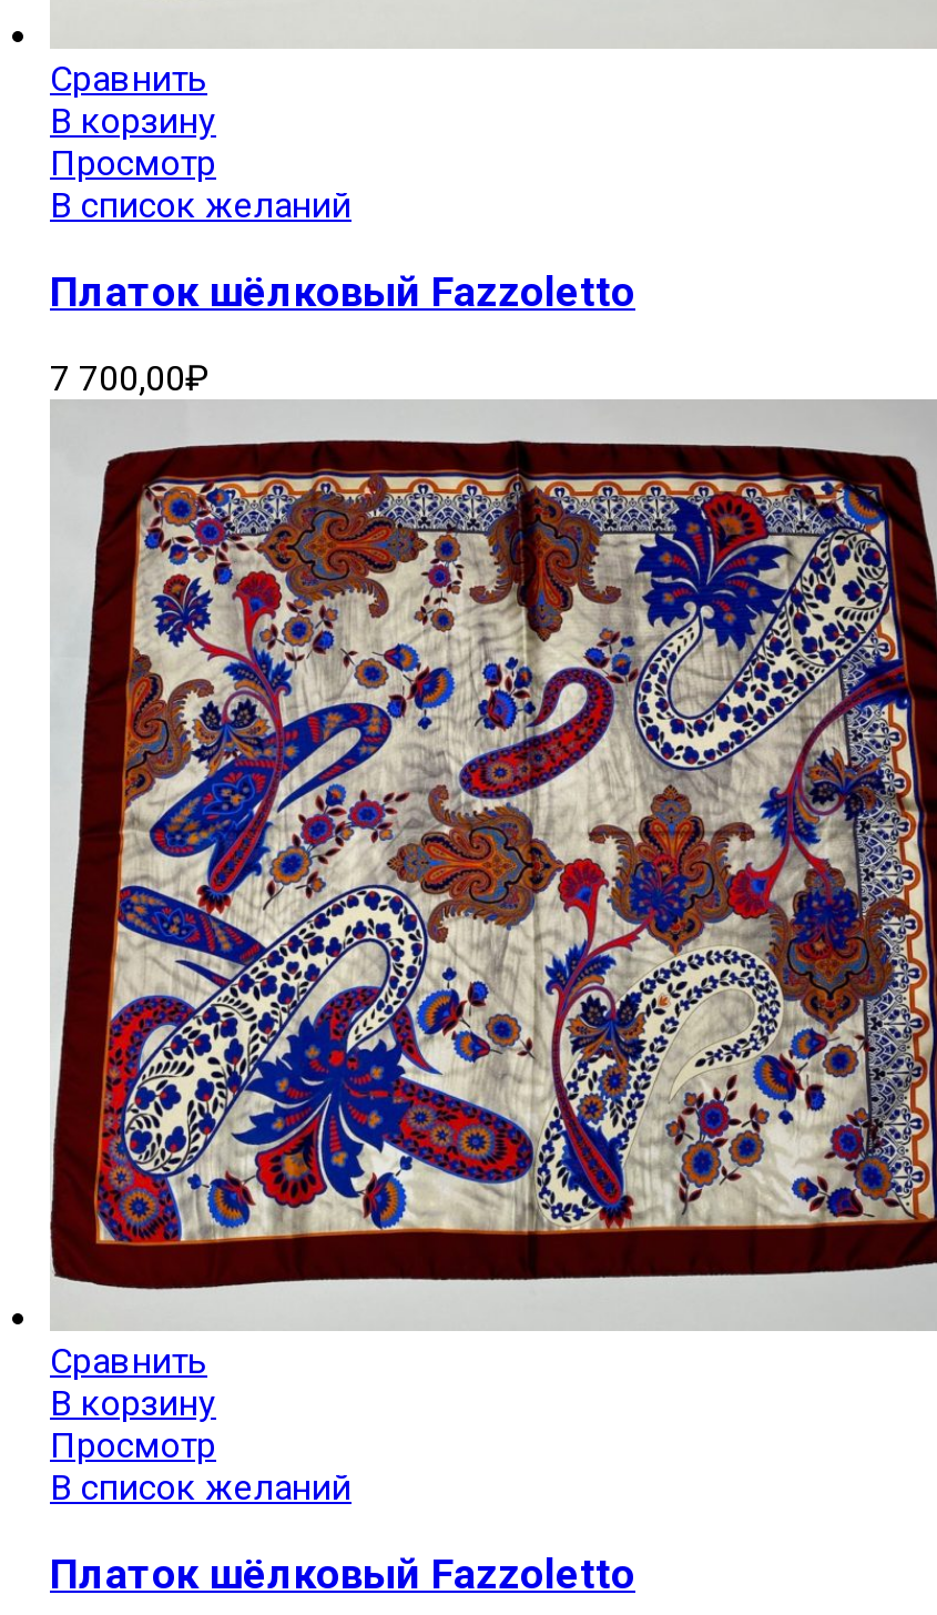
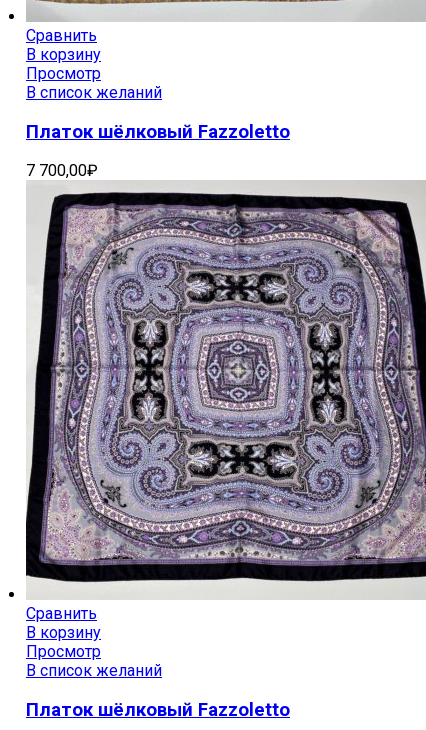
[48,428,930,1291] [image] -> [25,192,423,582] [image]

